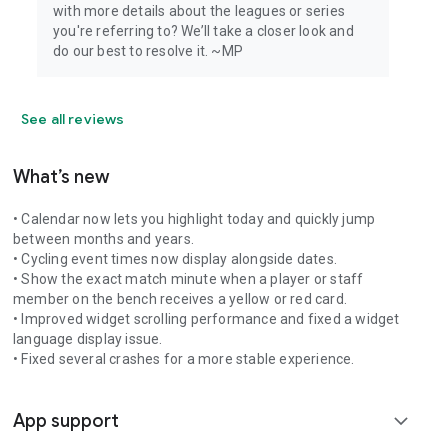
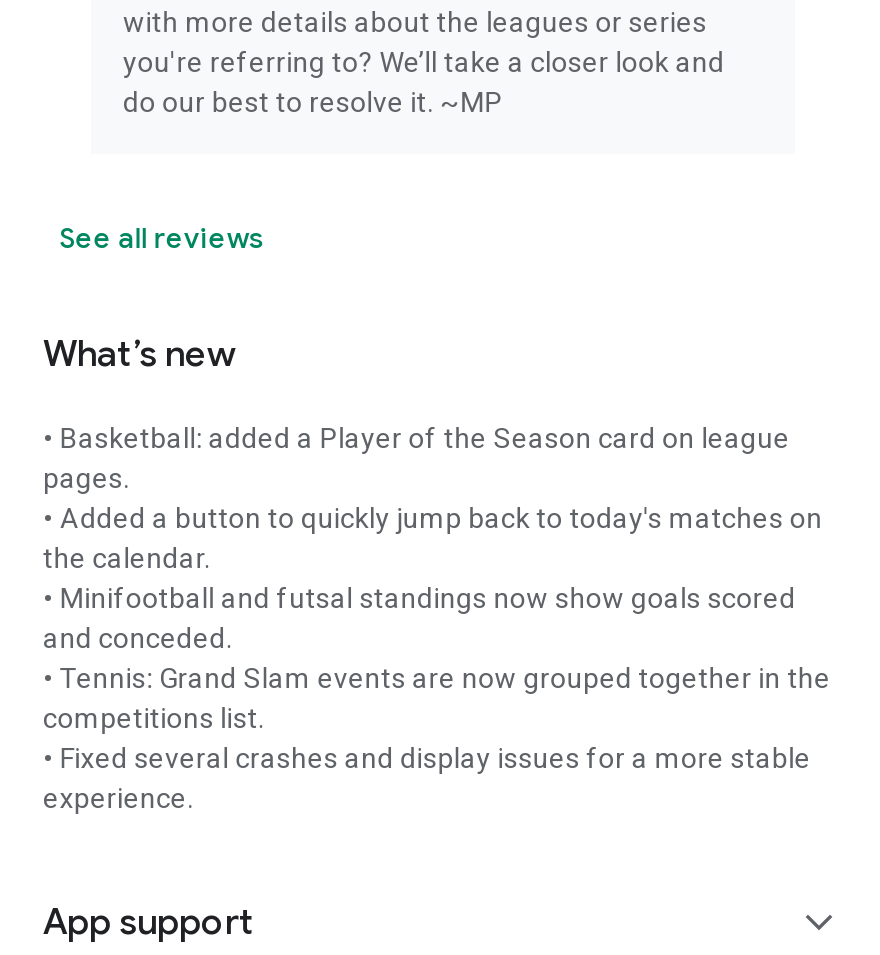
[13,211,400,367] • Calendar now lets you highlight today and quickly jump | between months and years. | • Cycling event times now display alongside dates. | • Show the exact match minute when a player or staff | member on the bench receives a yellow or red card. | • Improved widget scrolling performance and fixed a widget | language display issue. | • Fixed several crashes for a more stable experience. -> [43,422,831,814] • Basketball: added a Player of the Season card on league | pages. | • Added a button to quickly jump back to today's matches on | the calendar. | • Minifootball and futsal standings now show goals scored | and conceded. | • Tennis: Grand Slam events are now grouped together in the | competitions list. | • Fixed several crashes and display issues for a more stable | experience.

